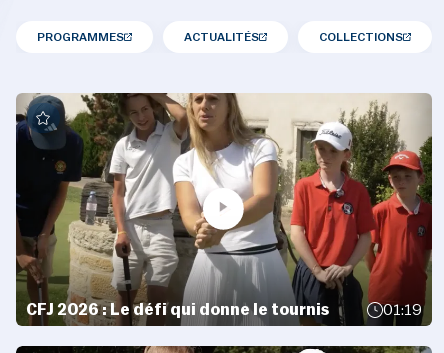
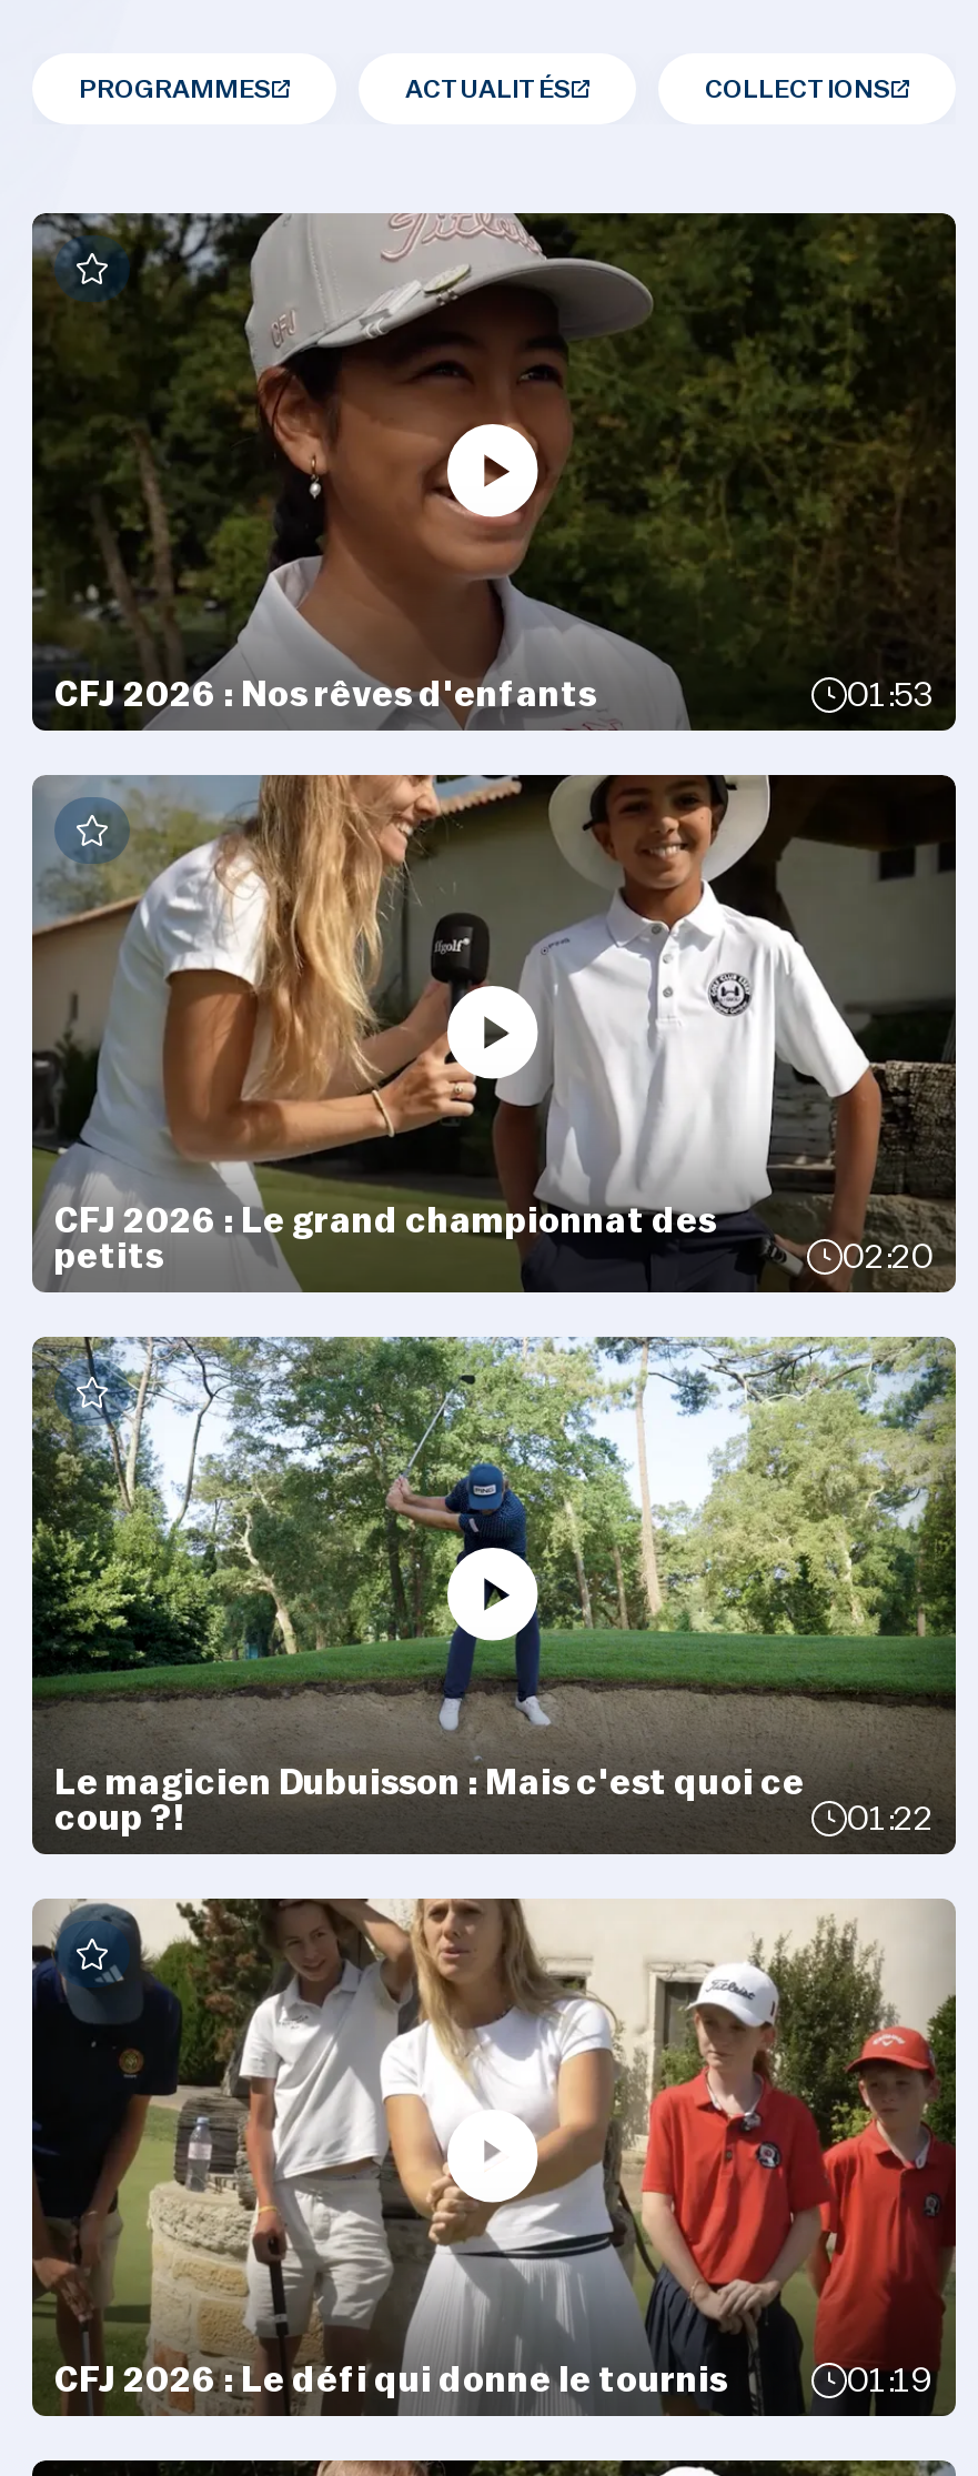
none -> [32,211,956,731] [image] | CFJ 2026 : Nos rêves d'enfants | 01:53
none -> [32,773,956,1295] [image] | CFJ 2026 : Le grand championnat des | petits | 02:20
none -> [32,1335,958,1836] [image] | Le magicien Dubuisson : Mais c'est quoi ce | coup ?! | 01:22

